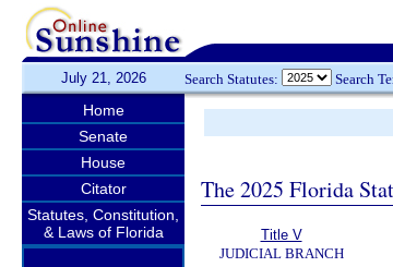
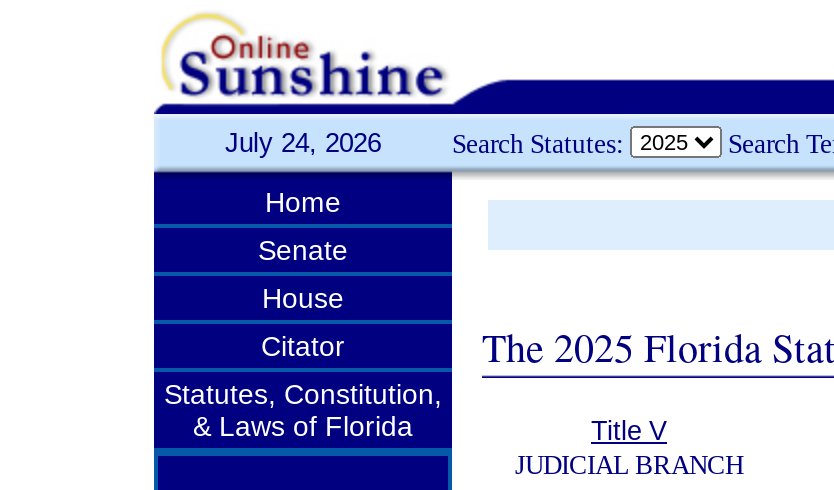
[61,70,146,86] July 21, 2026 -> [225,128,381,158] July 24, 2026

